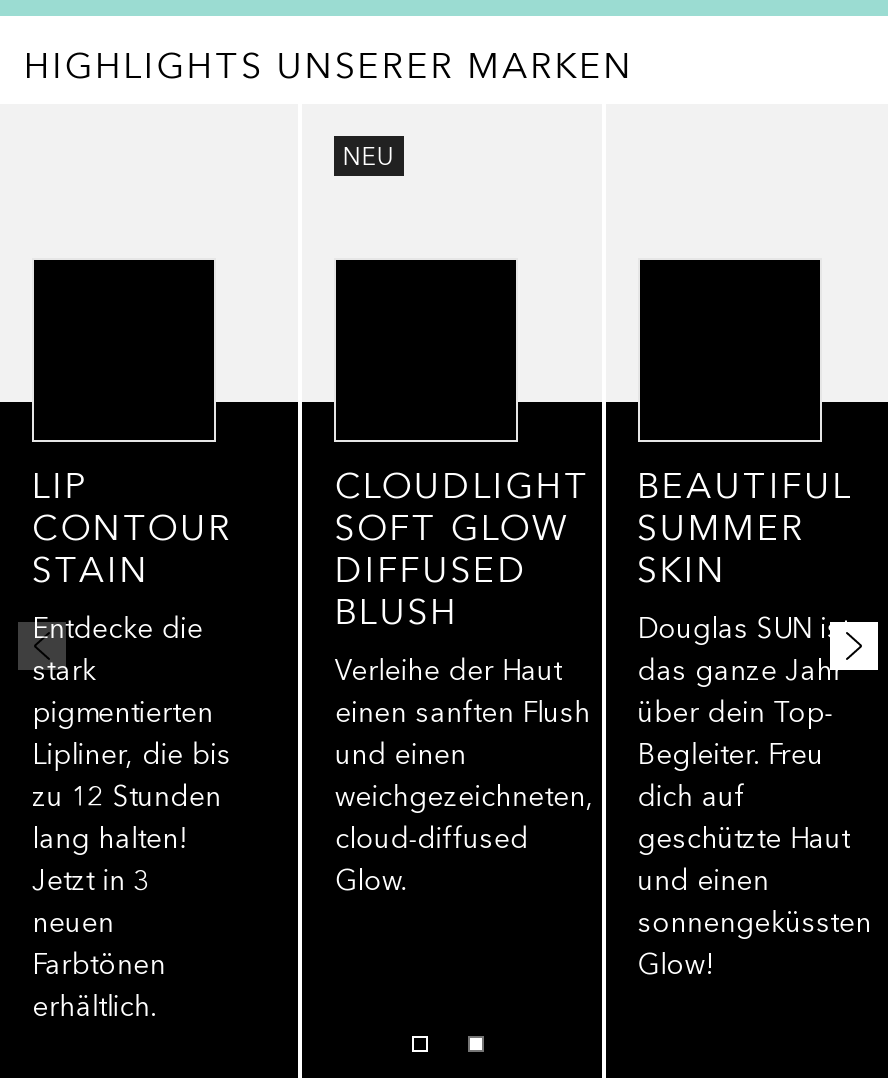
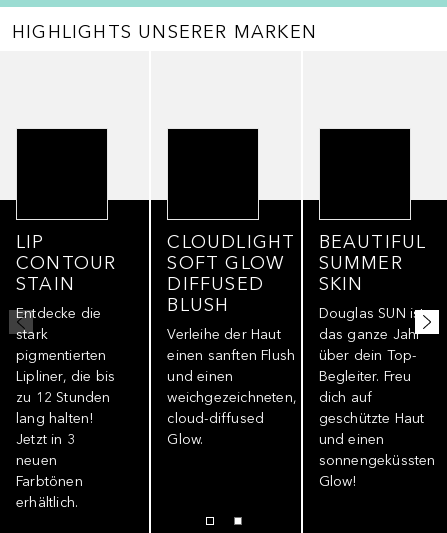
[343,142,396,170] NEU -> none

